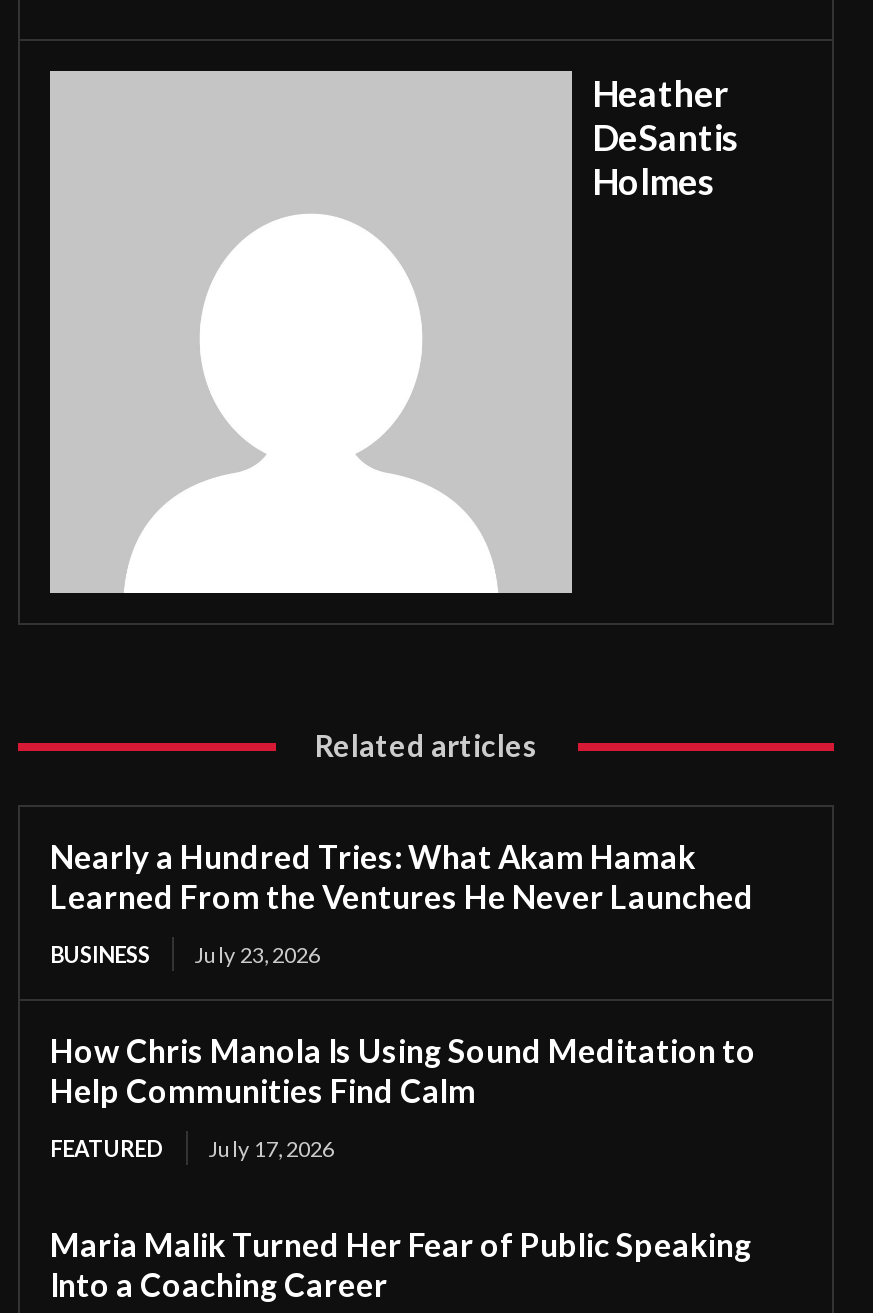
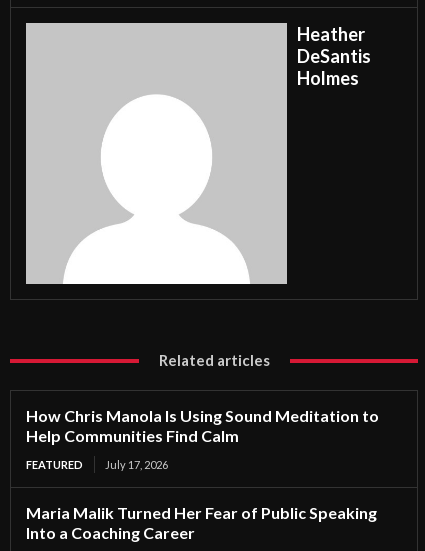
[50,837,754,967] Nearly a Hundred Tries: What Akam Hamak | Learned From the Ventures He Never Launched | BUSINESS | July 23, 2026 -> none

